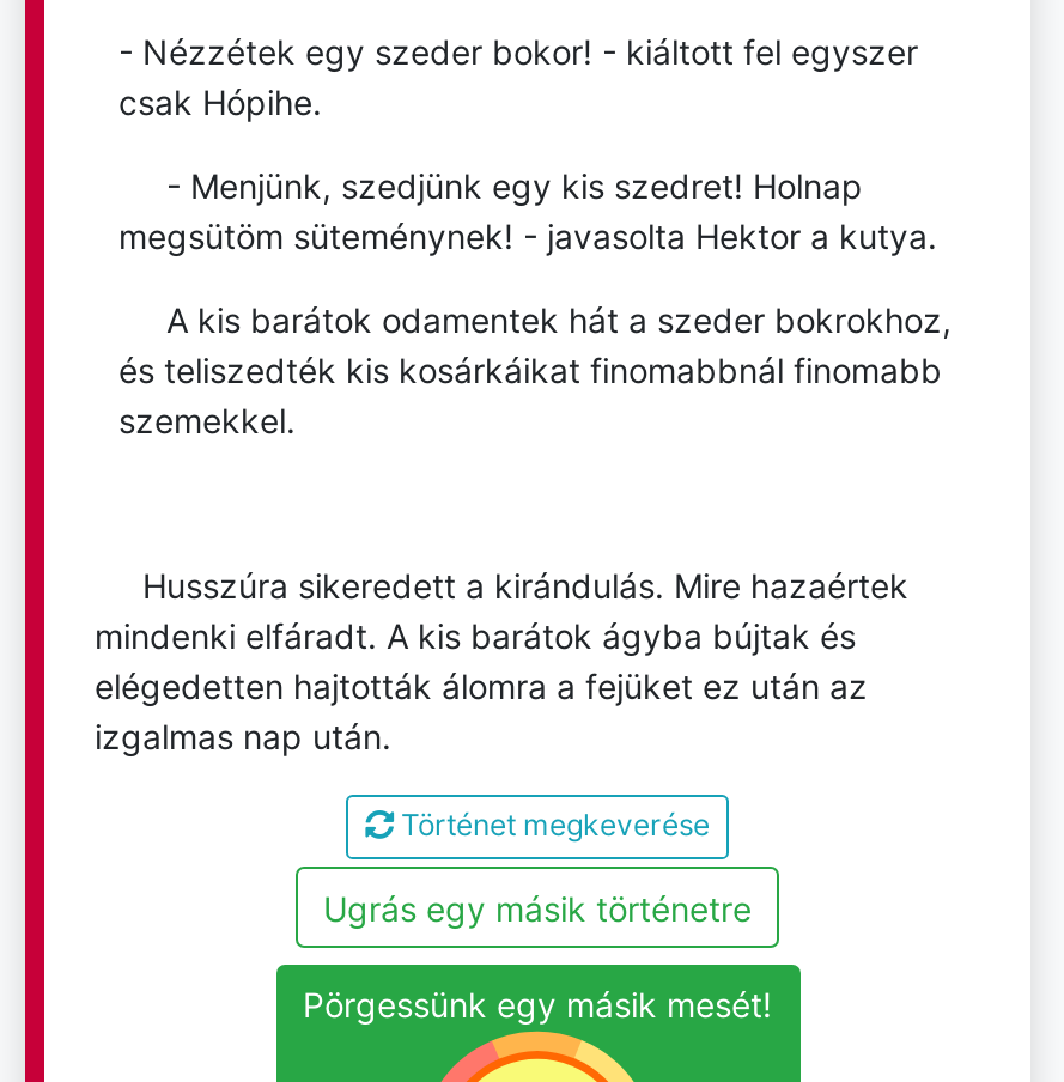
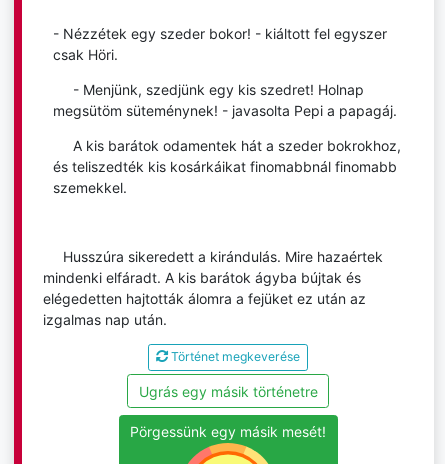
[118,81,322,122] csak Hópihe. -> [53,46,118,63] csak Höri.
[118,215,937,256] megsütöm süteménynek! - javasolta Hektor a kutya. -> [53,102,397,119] megsütöm süteménynek! - javasolta Pepi a papagáj.

